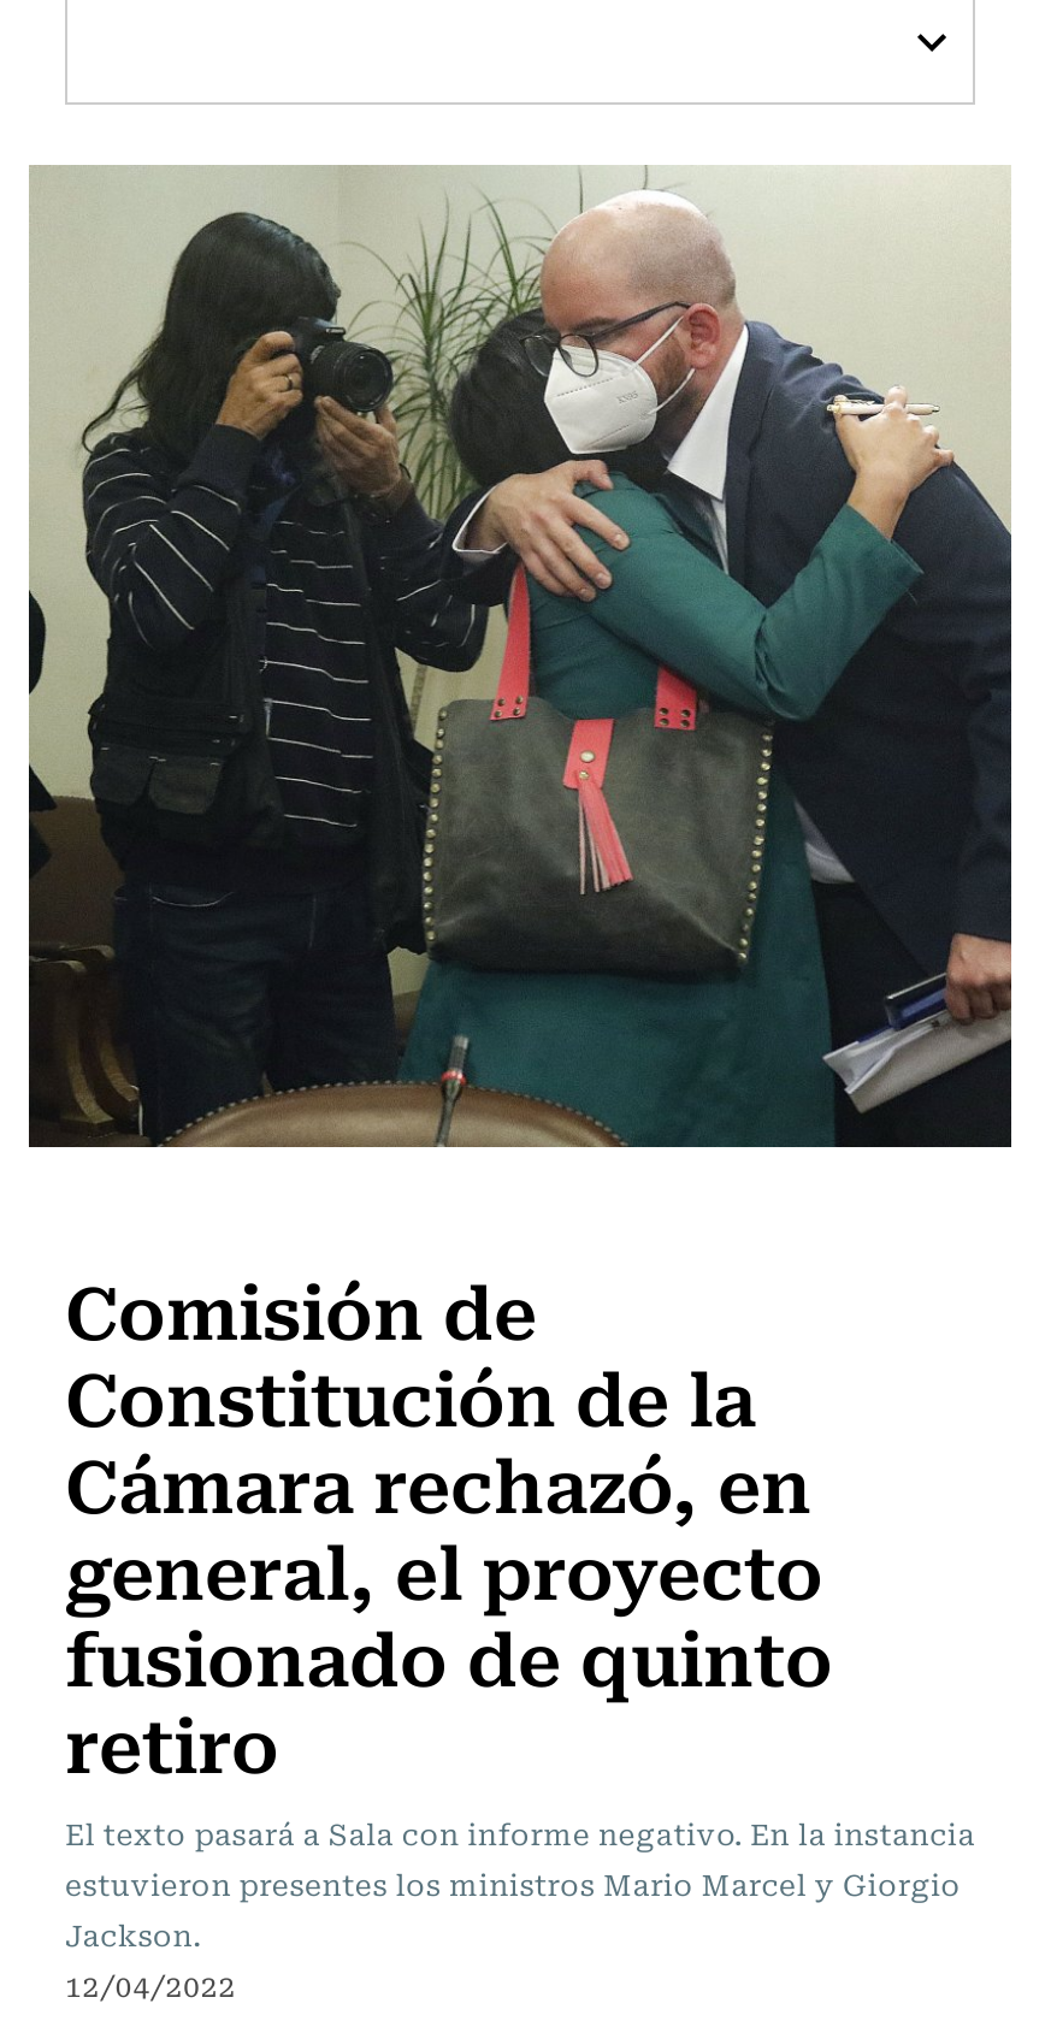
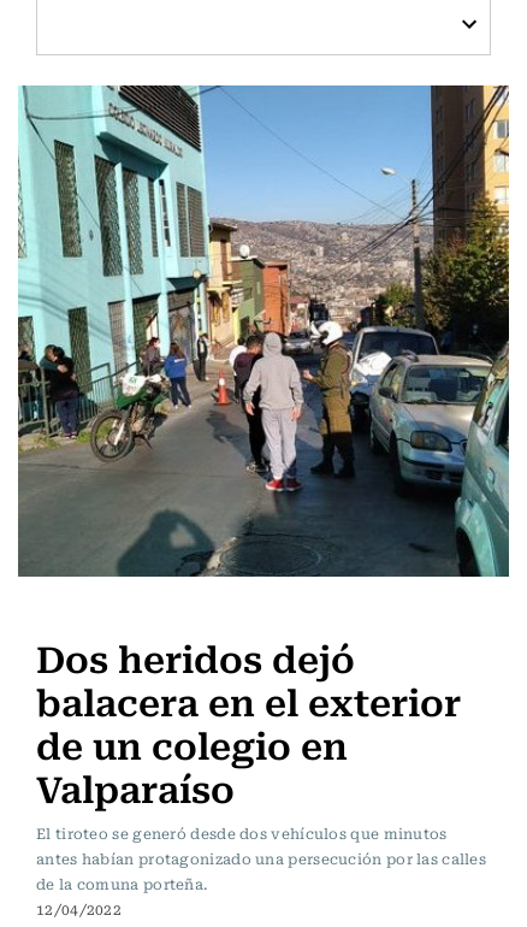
[26,165,1014,1150] [image] -> [17,84,510,578] [image]
[65,1251,975,1956] Comisión de | Constitución de la | Cámara rechazó, en | general, el proyecto | fusionado de quinto | retiro | El texto pasará a Sala con informe negativo. En la instancia | estuvieron presentes los ministros Mario Marcel y Giorgio | Jackson. -> [36,628,486,894] Dos heridos dejó | balacera en el exterior | de un colegio en | Valparaíso | El tiroteo se generó desde dos vehículos que minutos | antes habían protagonizado una persecución por las calles | de la comuna porteña.

